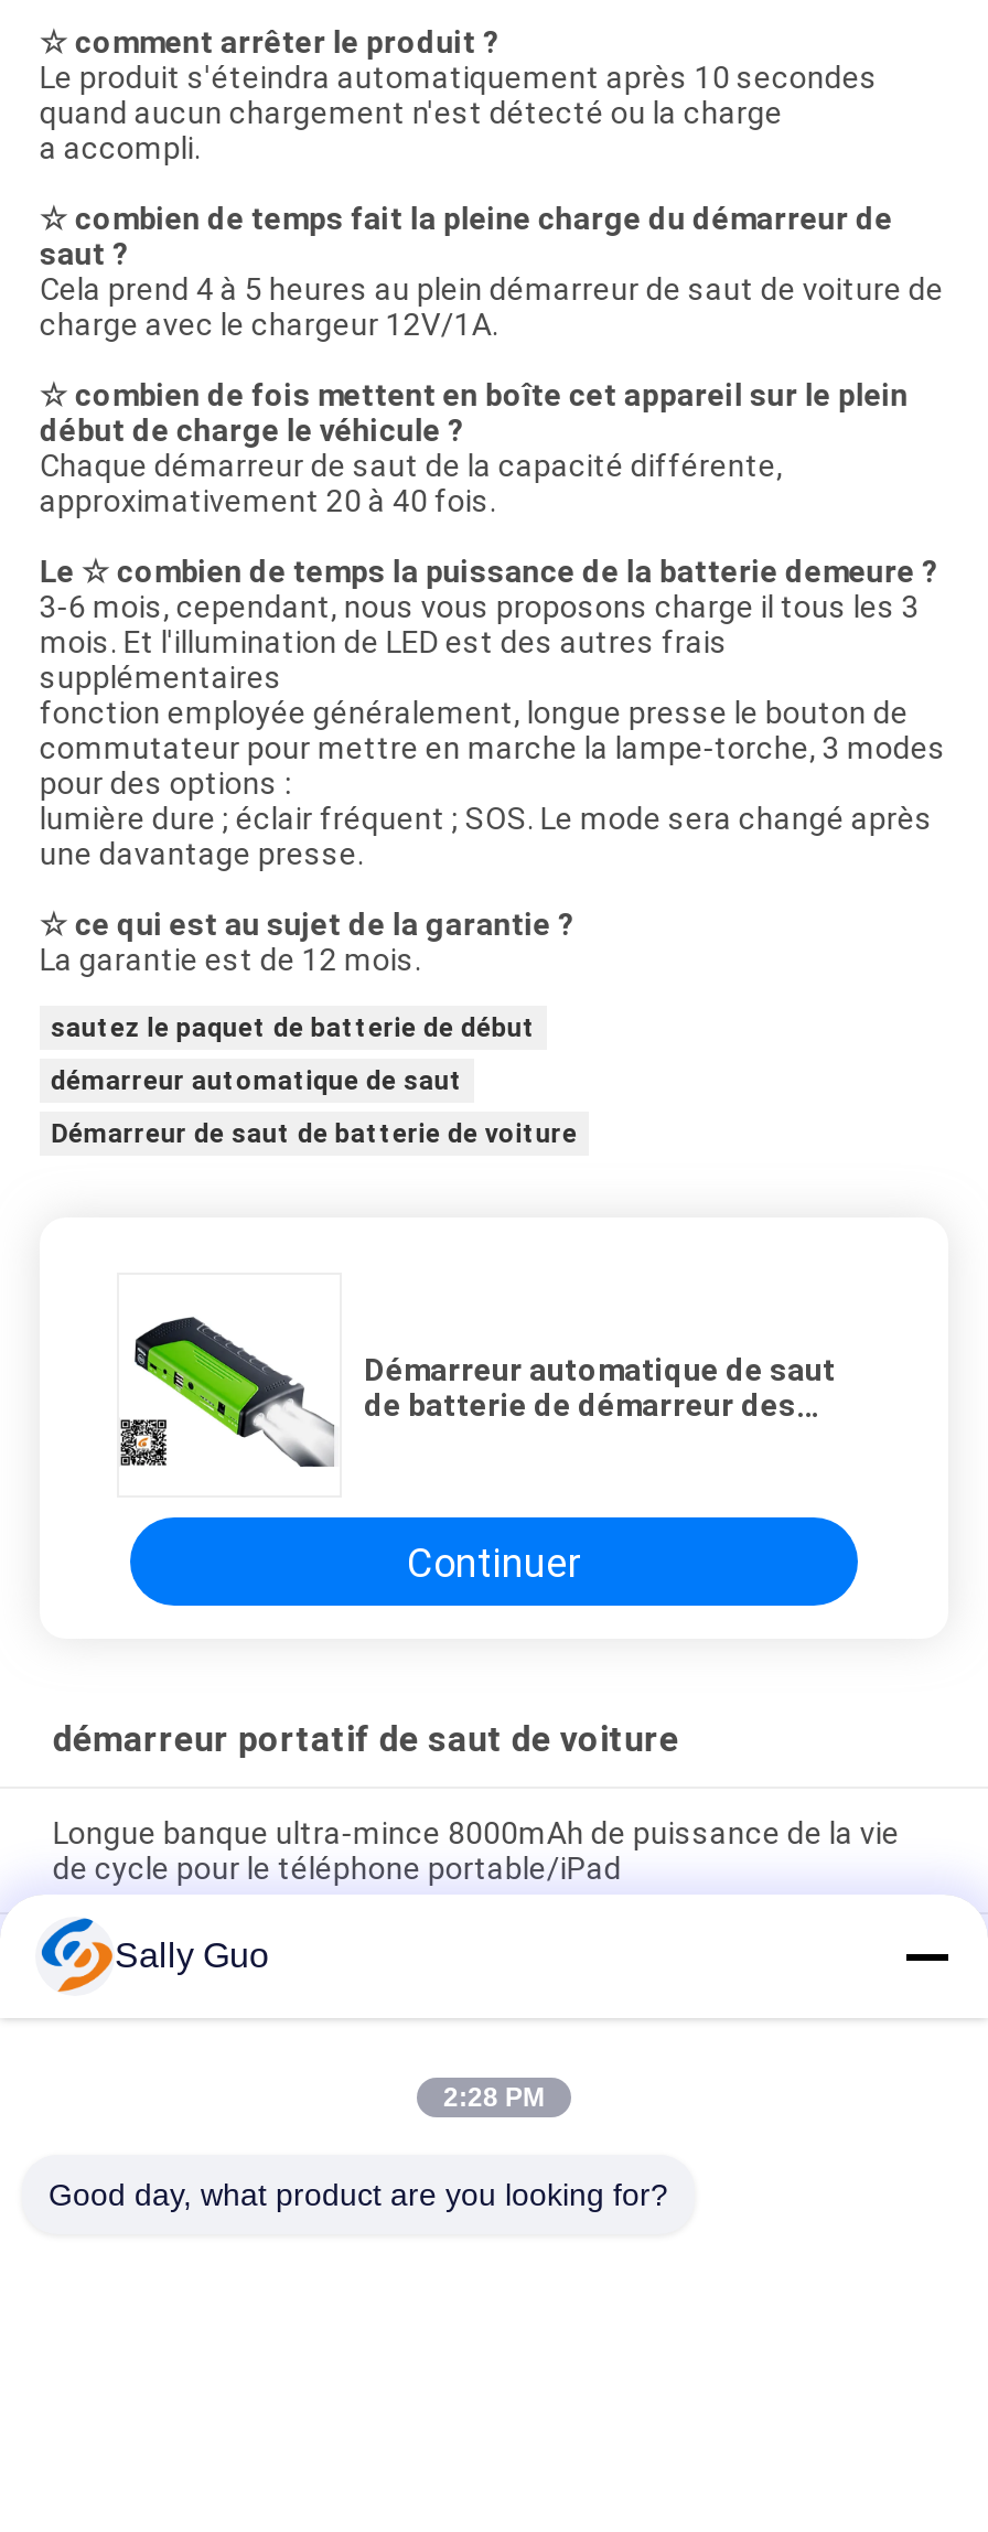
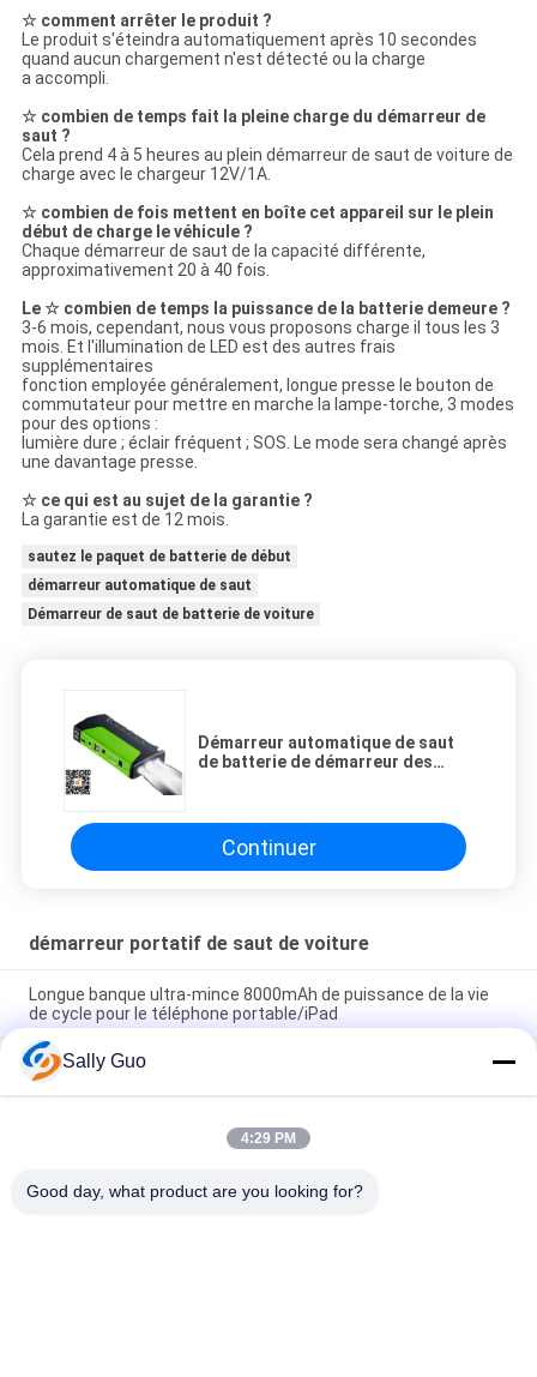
[443,2082,545,2113] 2:28 PM -> [241,1130,296,1147] 4:29 PM

